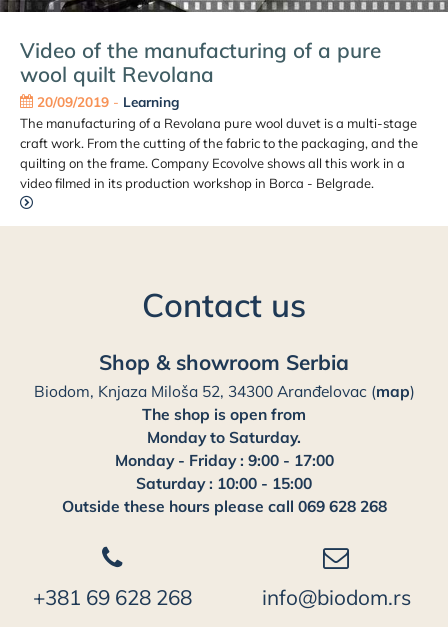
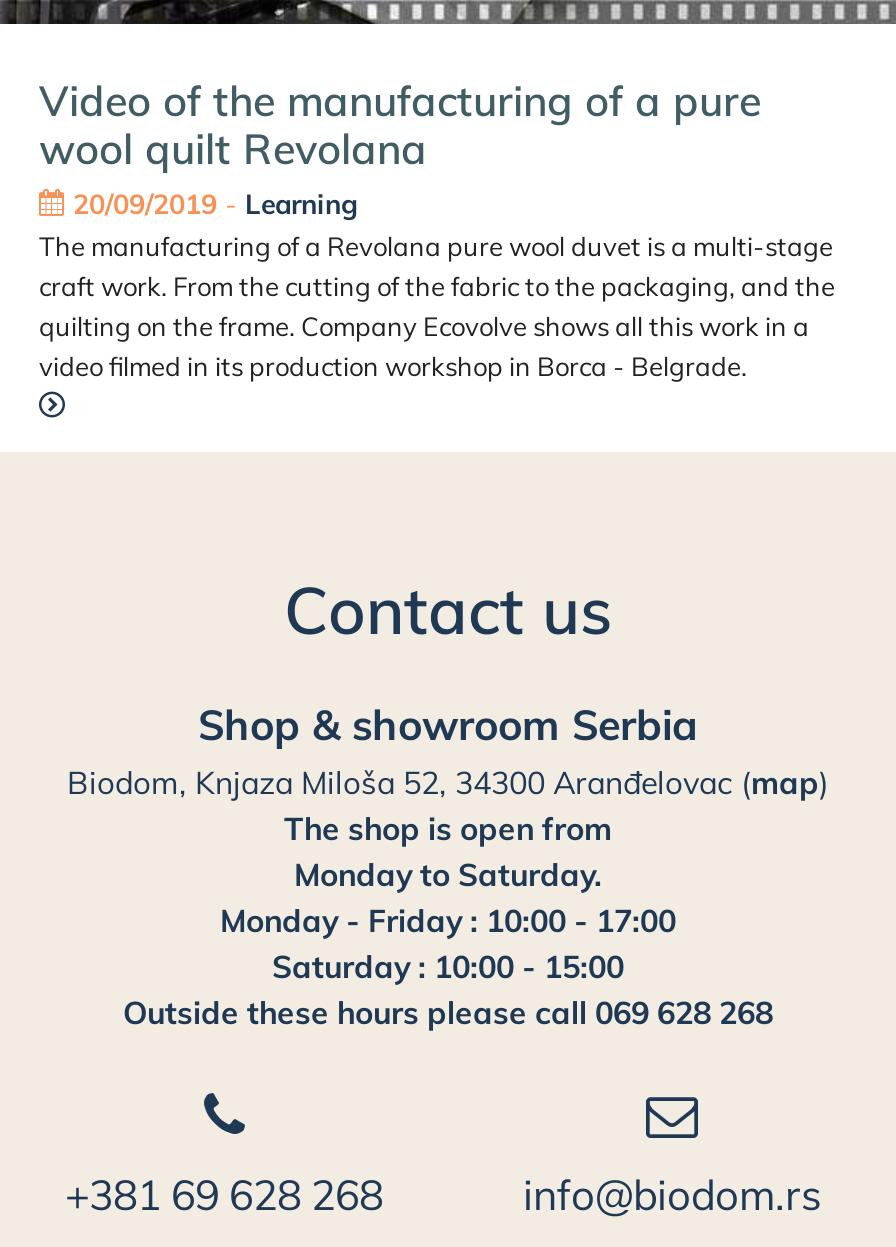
[114,450,333,470] Monday - Friday : 9:00 - 17:00 -> [220,900,676,940] Monday - Friday : 10:00 - 17:00

